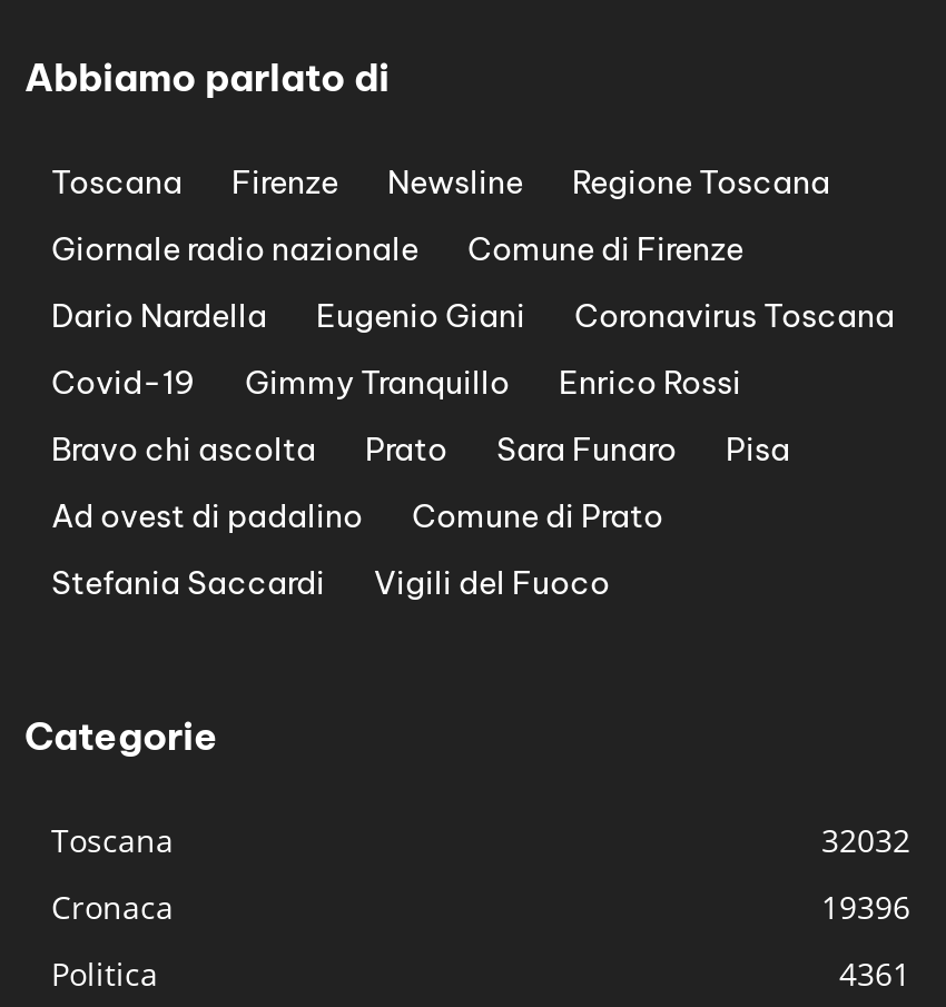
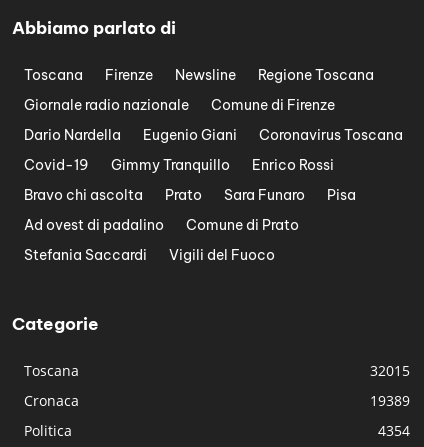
[821,819,910,861] 32032 -> [370,361,410,380] 32015
[821,886,910,928] 19396 -> [370,391,410,410] 19389
[839,952,910,995] 4361 -> [378,421,410,440] 4354

